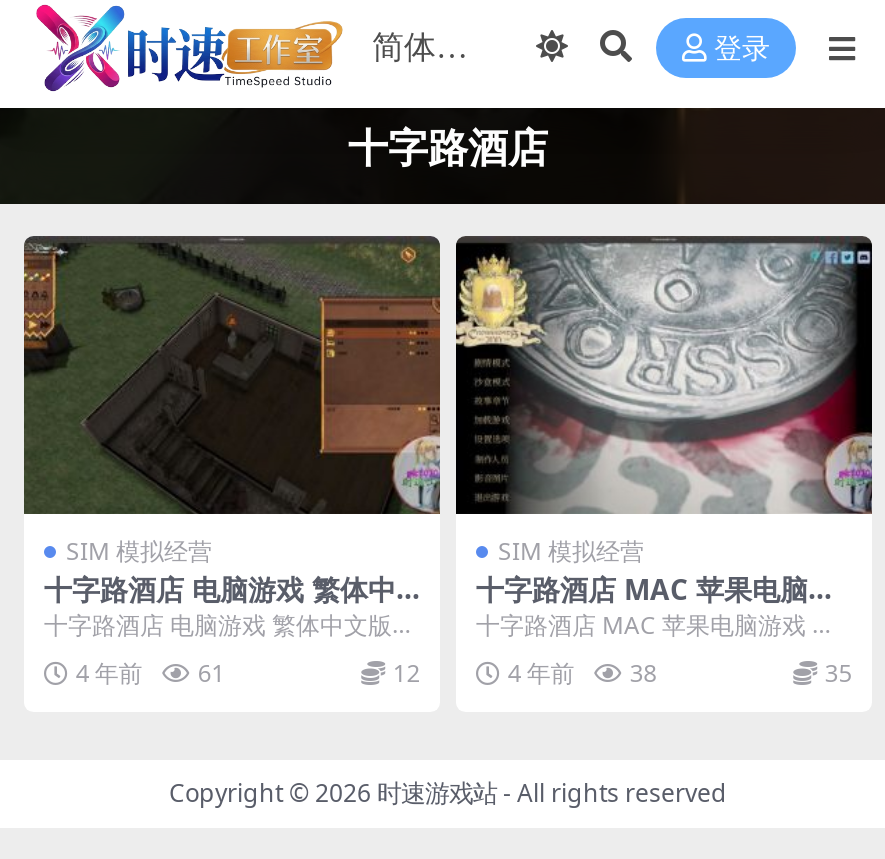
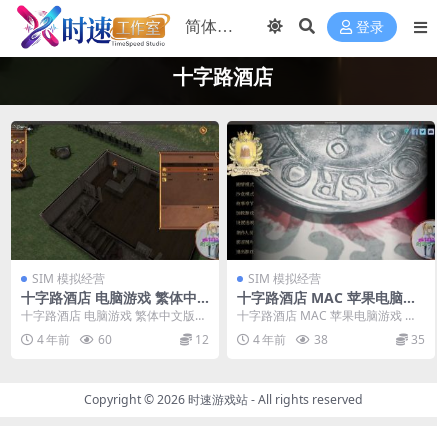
[76,655,225,689] 4 年前 61 -> [37,331,111,348] 4 年前 60

